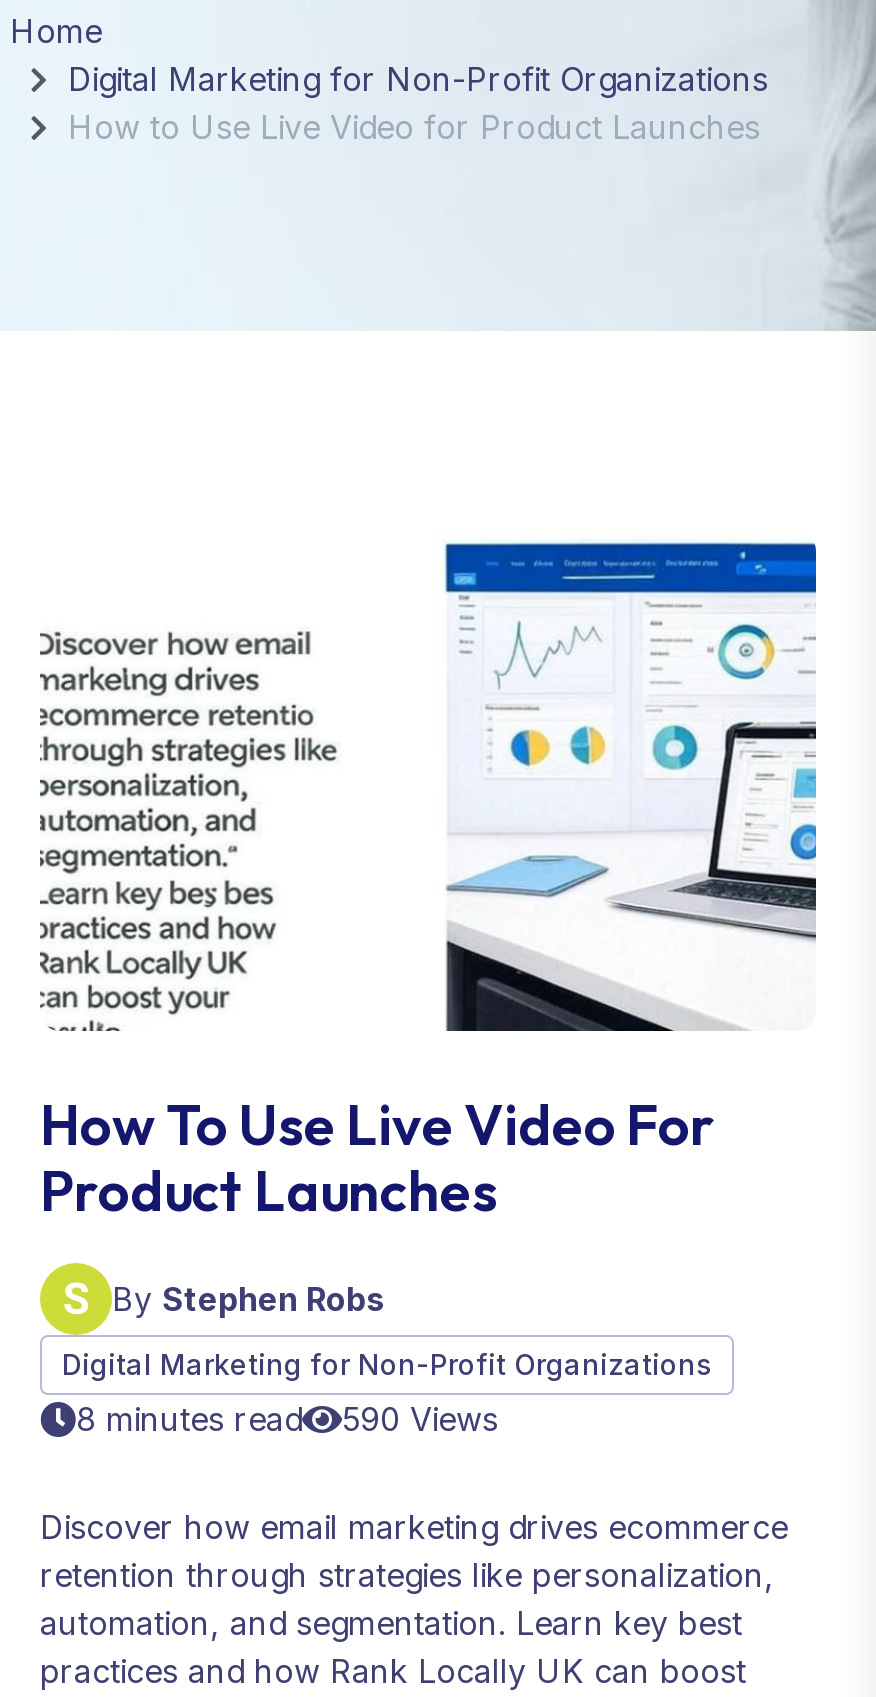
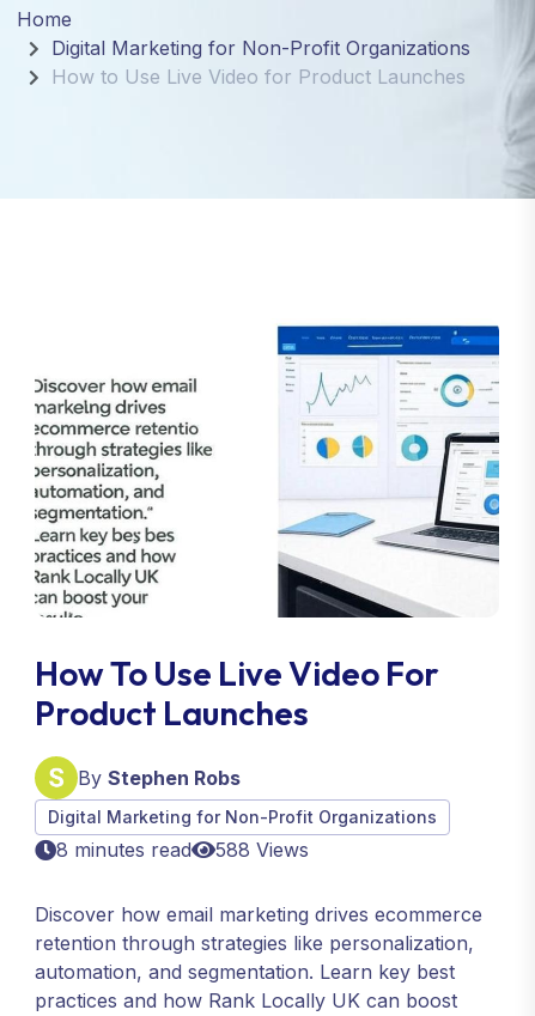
[76,1399,498,1439] 8 minutes read 590 Views -> [56,838,309,862] 8 minutes read 588 Views

